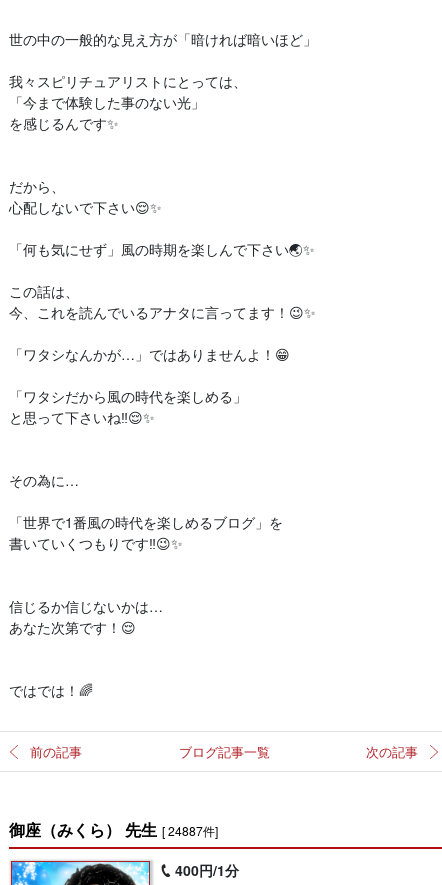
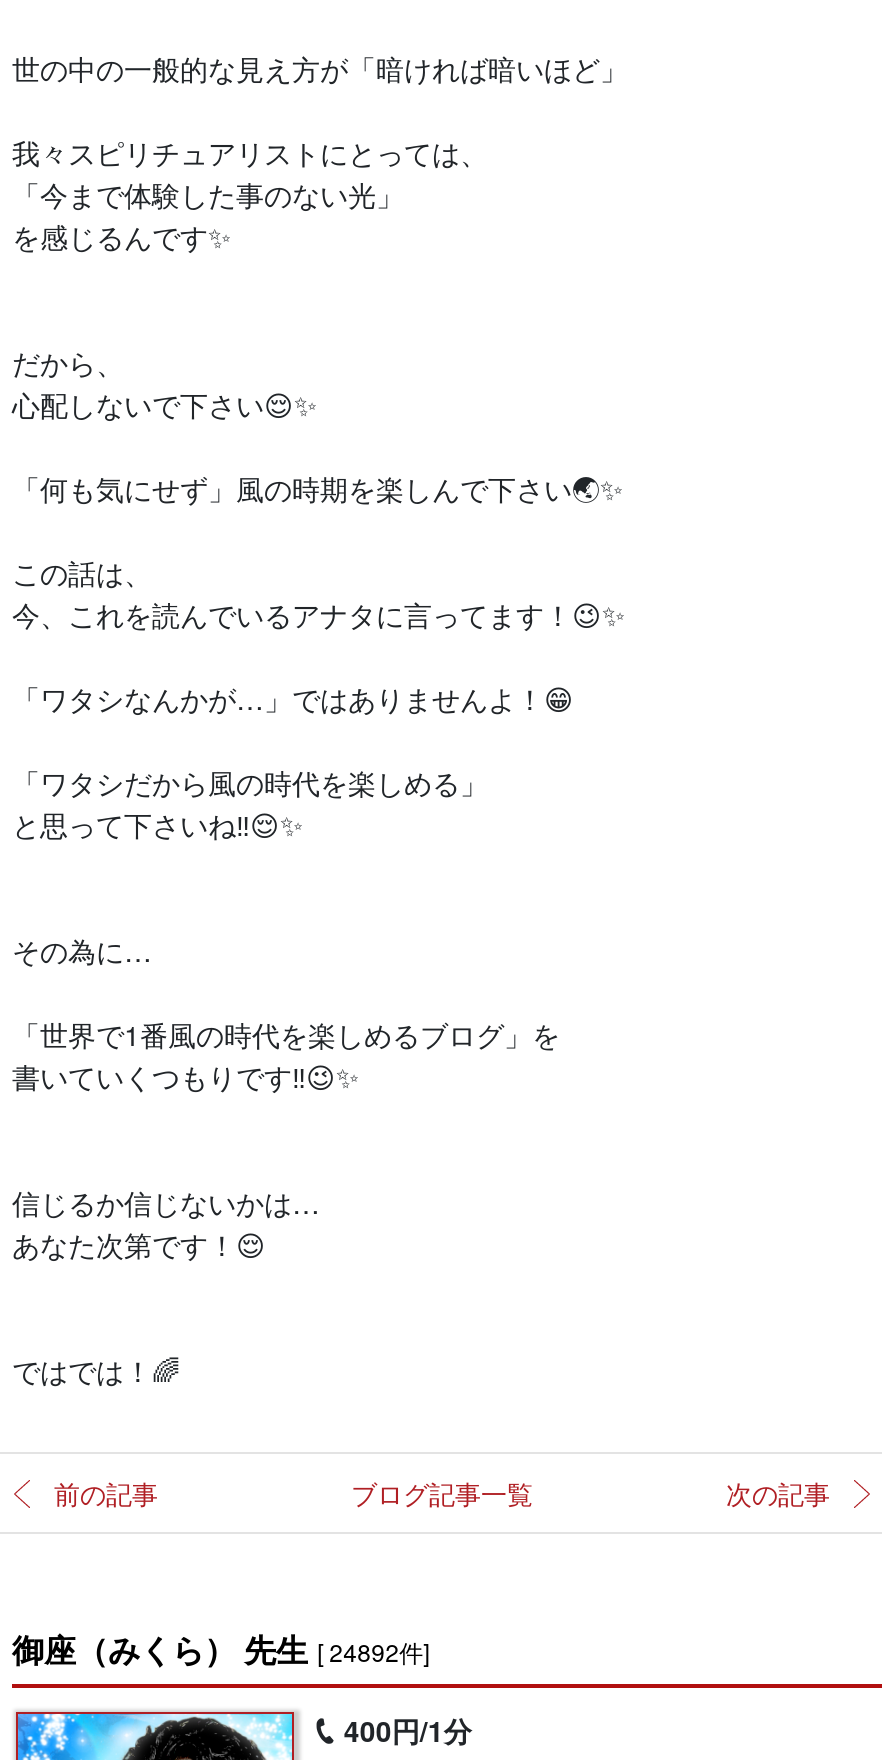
[9,818,218,841] 御座（みくら） 先生 [ 24887件] -> [12,1626,429,1672] 御座（みくら） 先生 [ 24892件]

